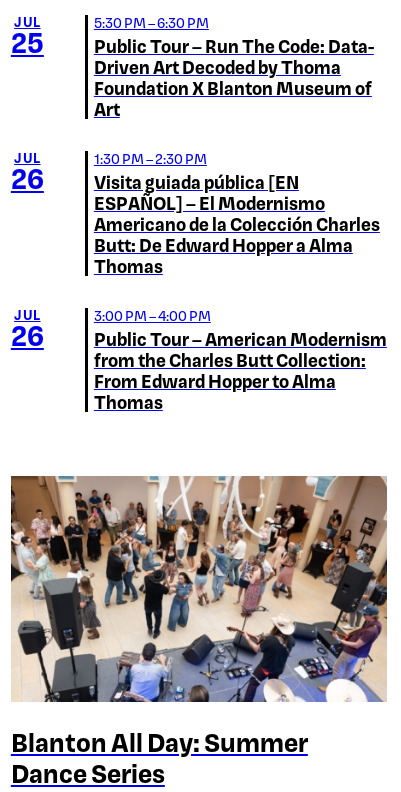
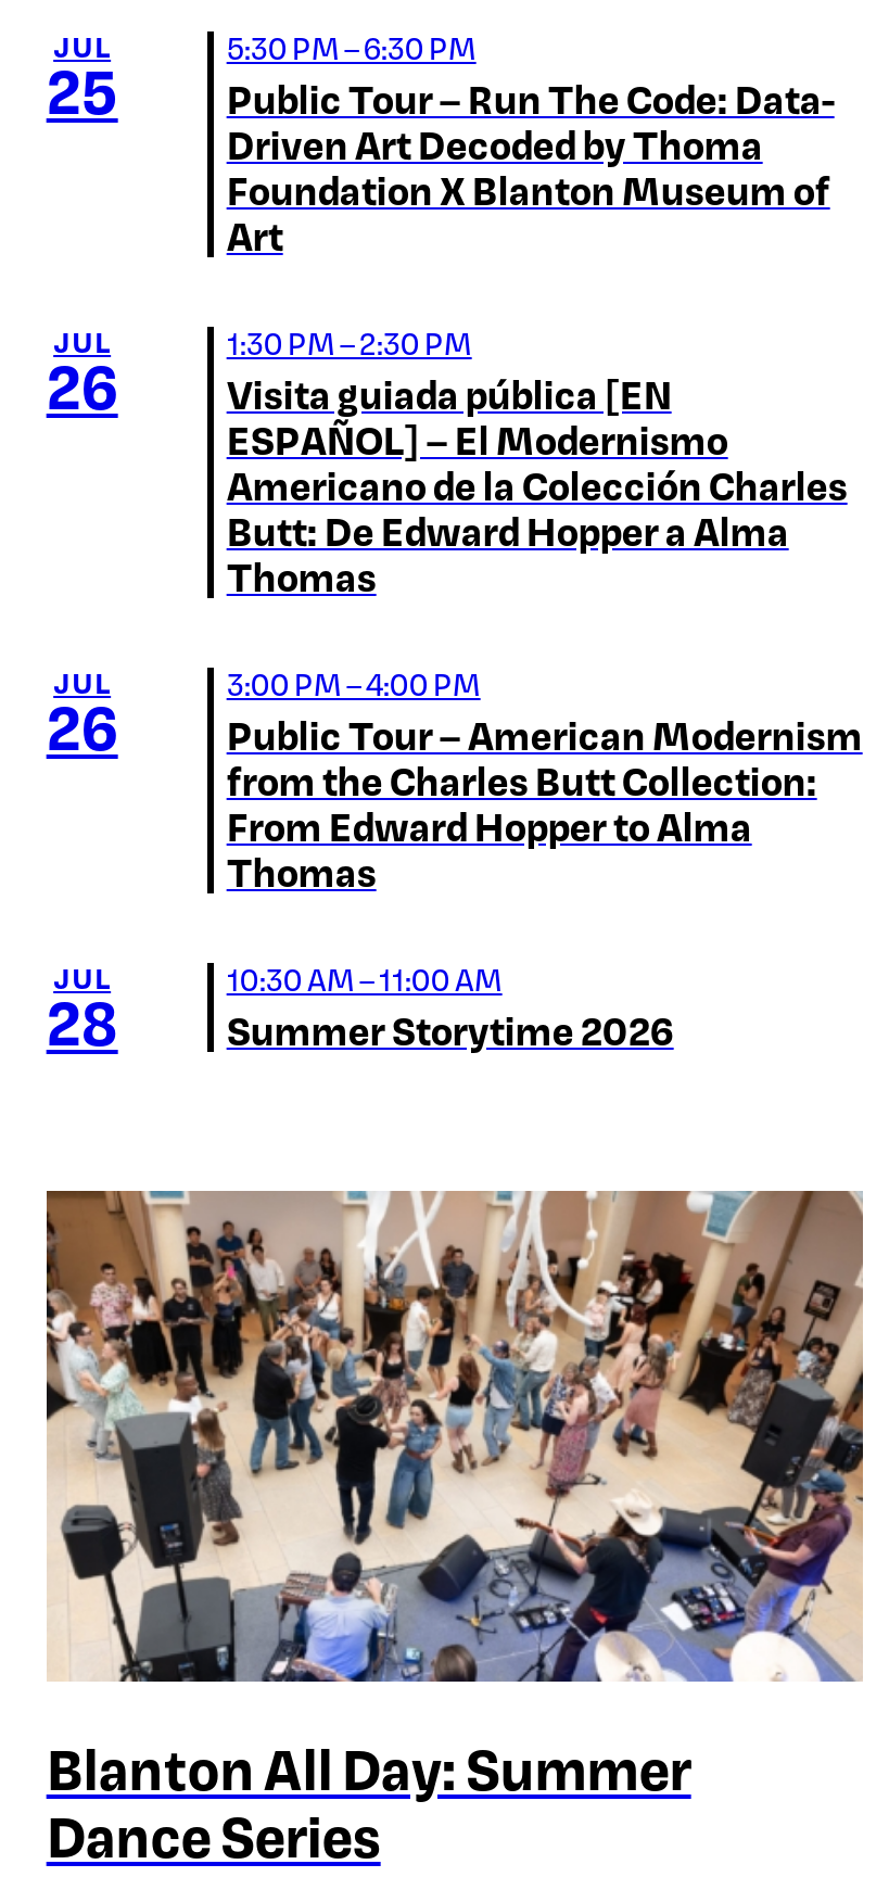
none -> [46,959,118,1061] JUL | 28
none -> [226,959,674,1054] 10:30 AM – 11:00 AM | Summer Storytime 2026

